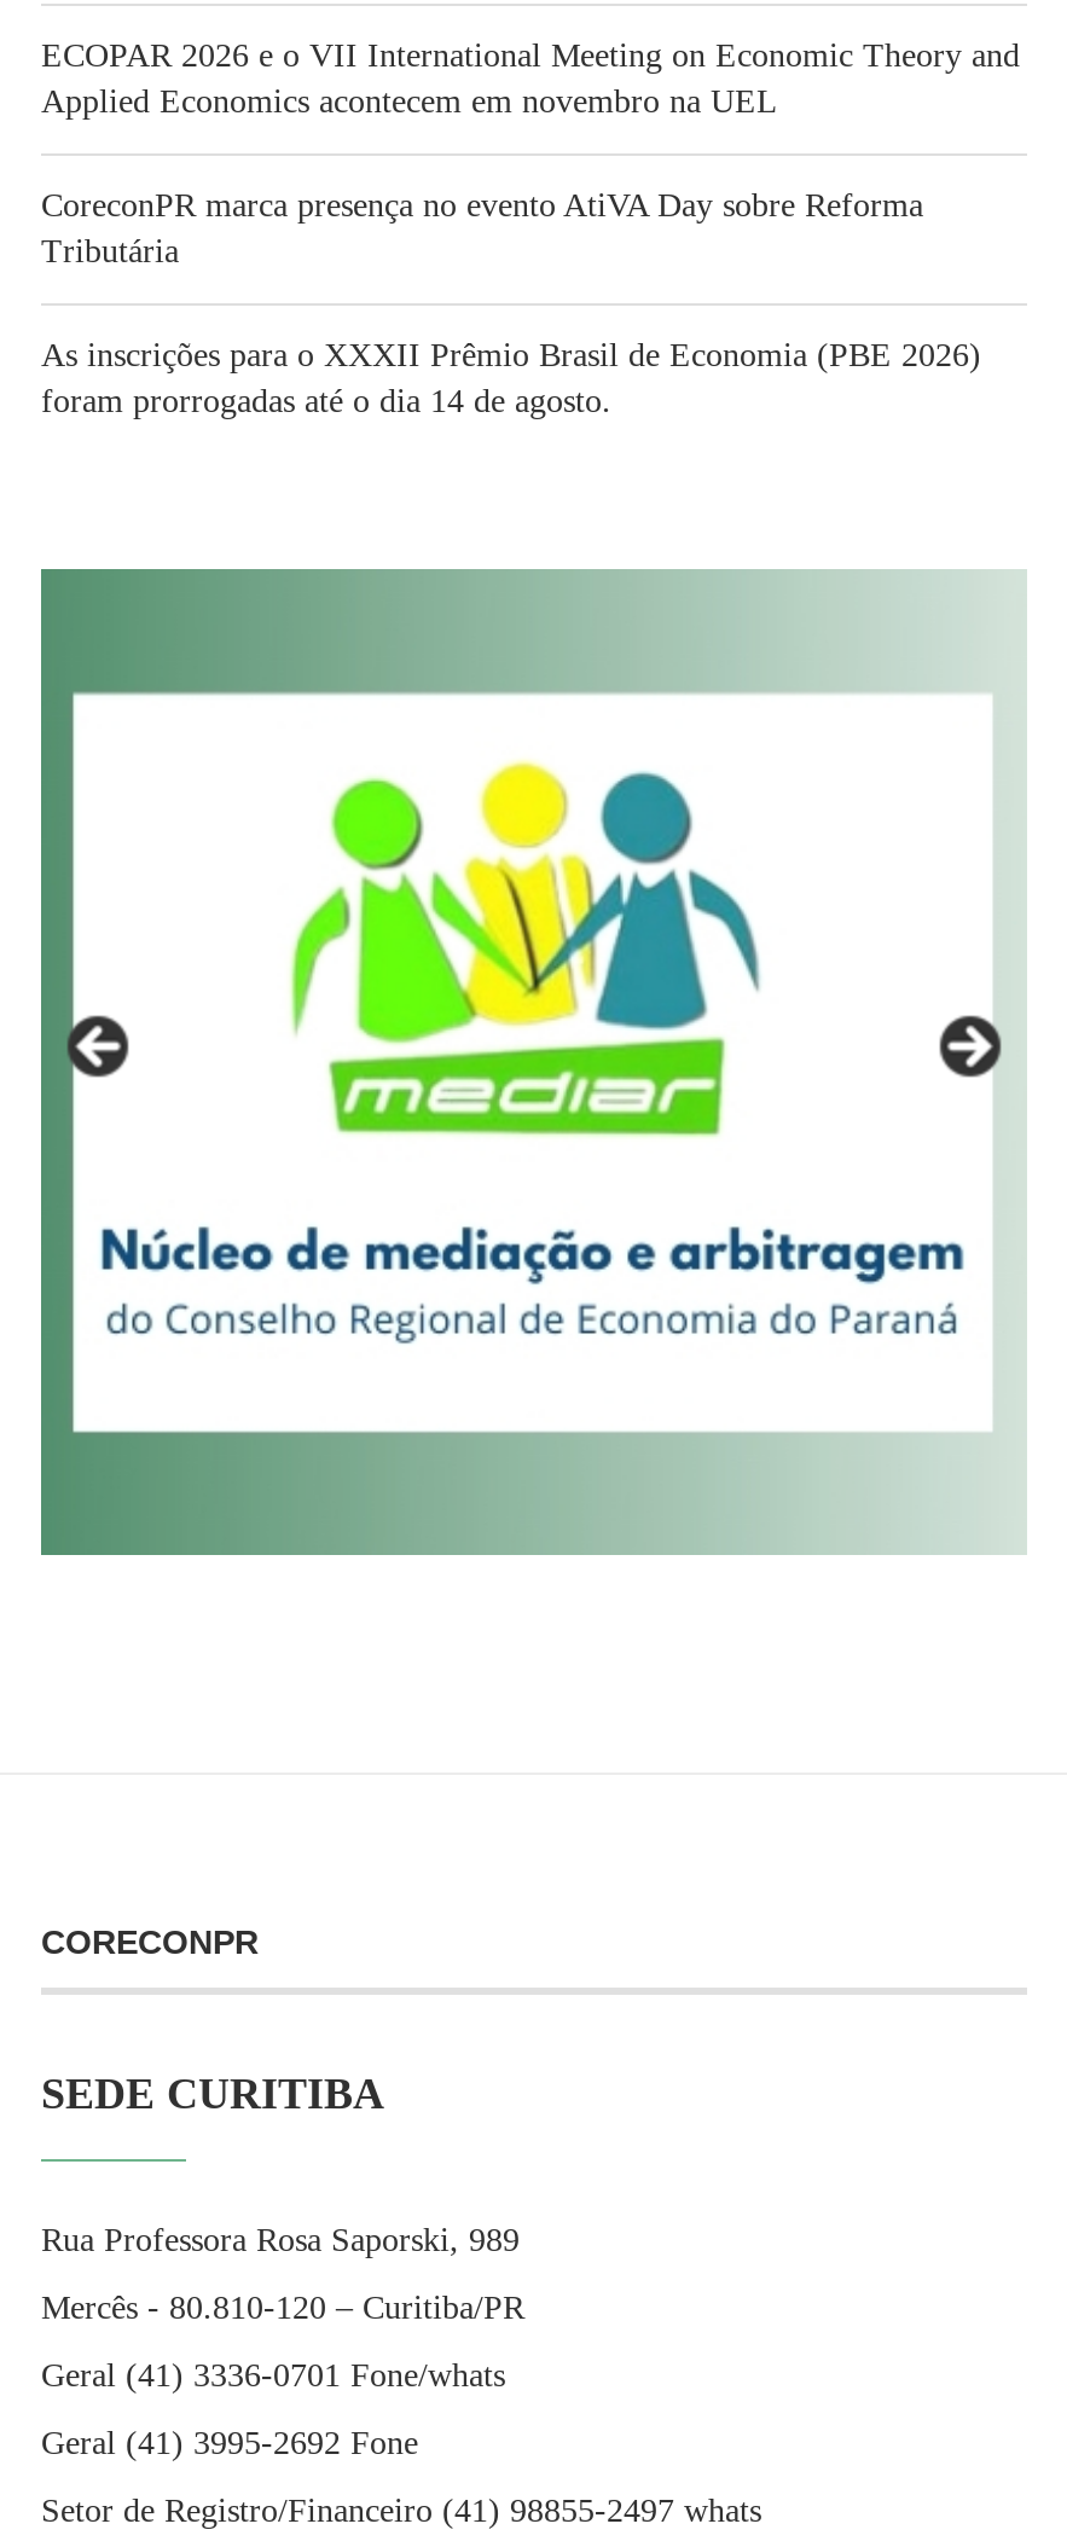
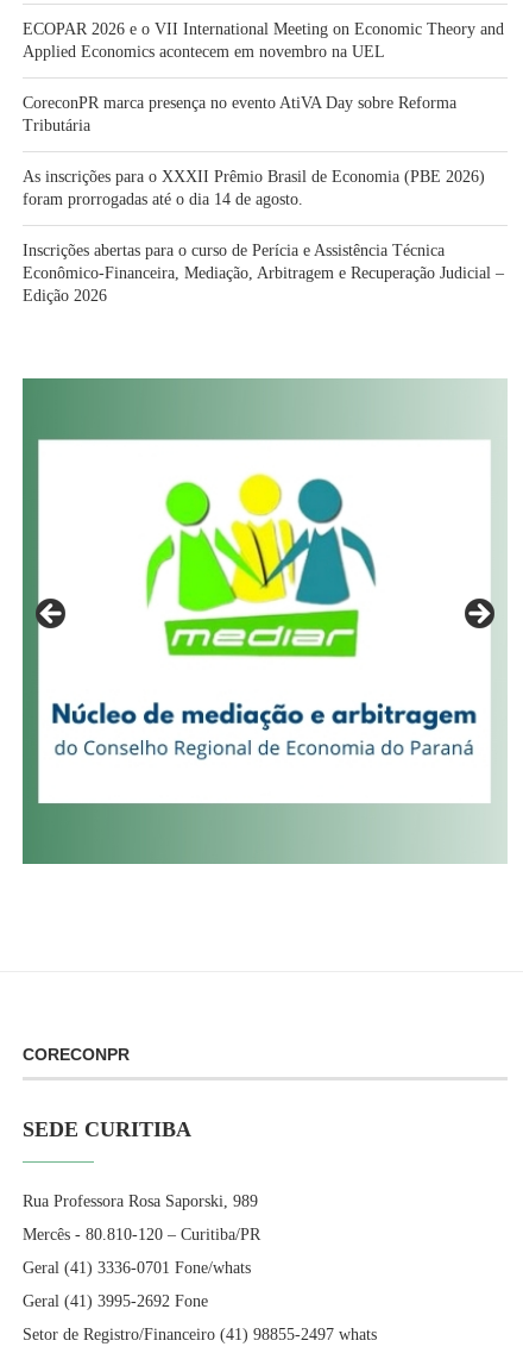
none -> [23,242,504,305] Inscrições abertas para o curso de Perícia e Assistência Técnica | Econômico-Financeira, Mediação, Arbitragem e Recuperação Judicial – | Edição 2026

